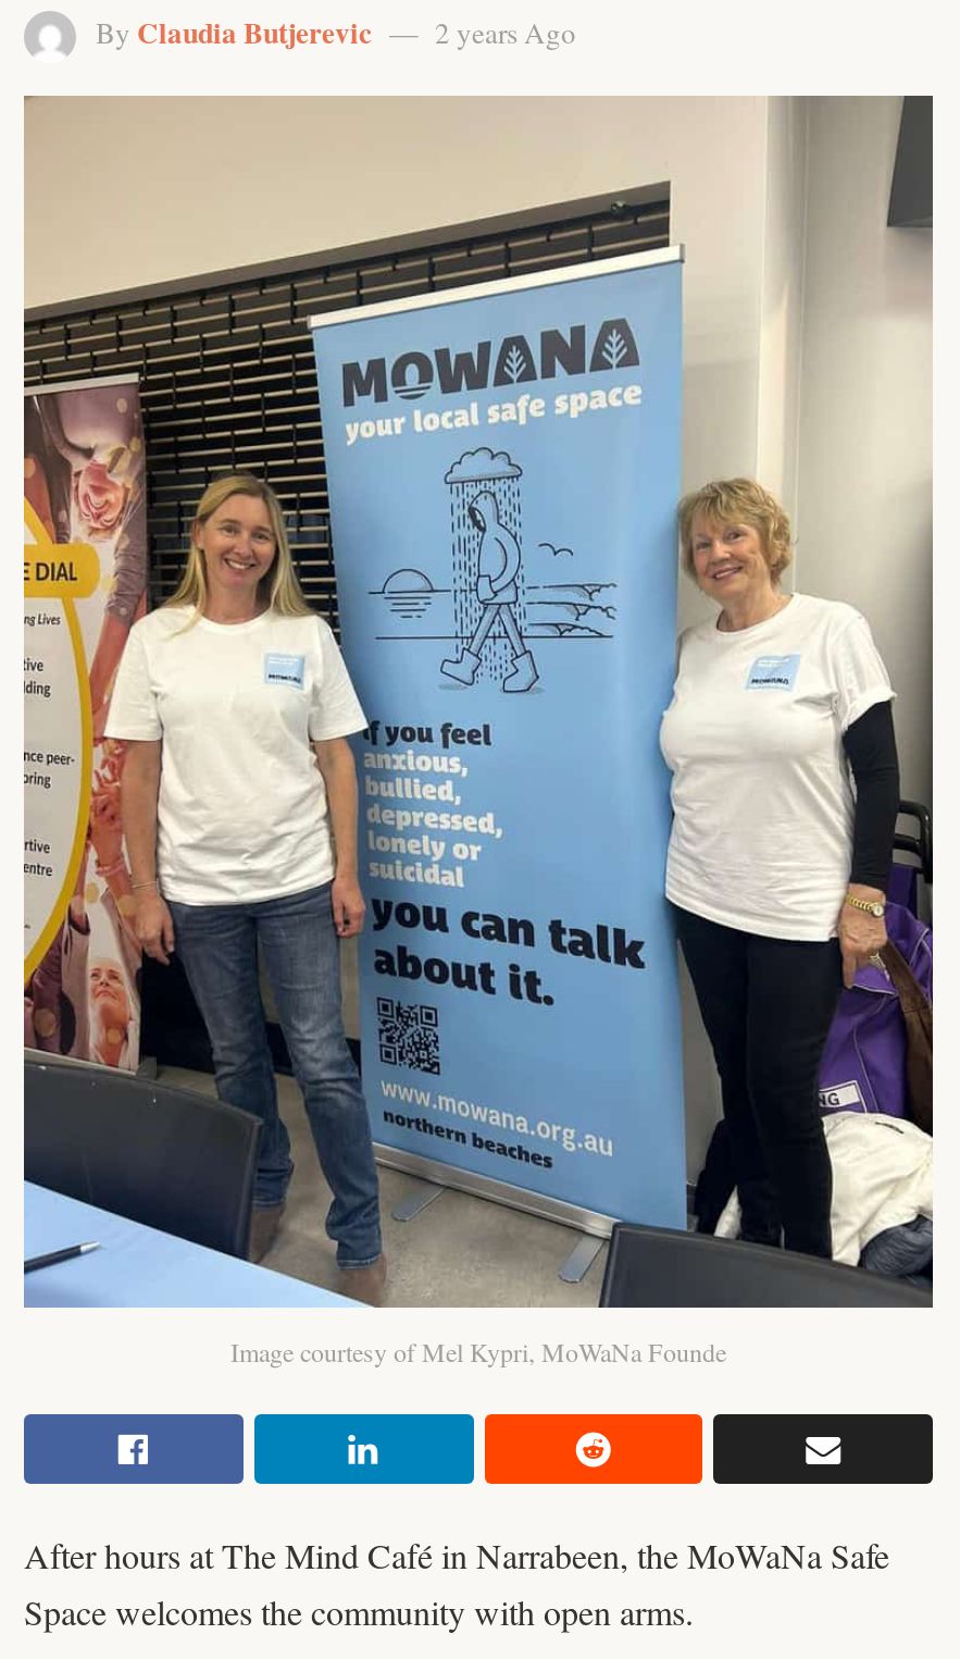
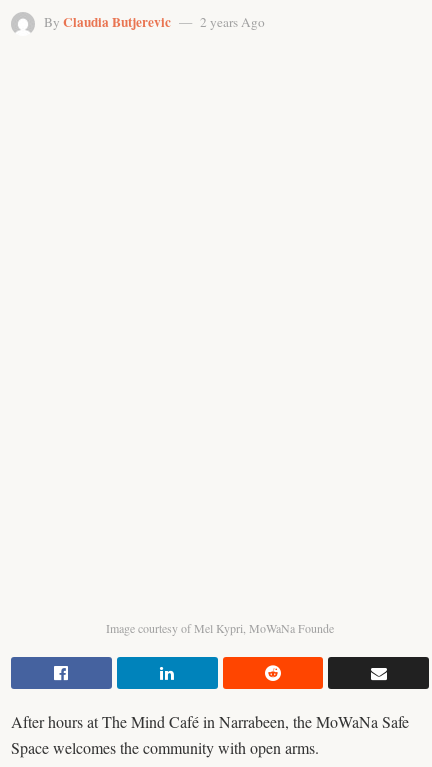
[22,94,935,1310] [image] -> none

